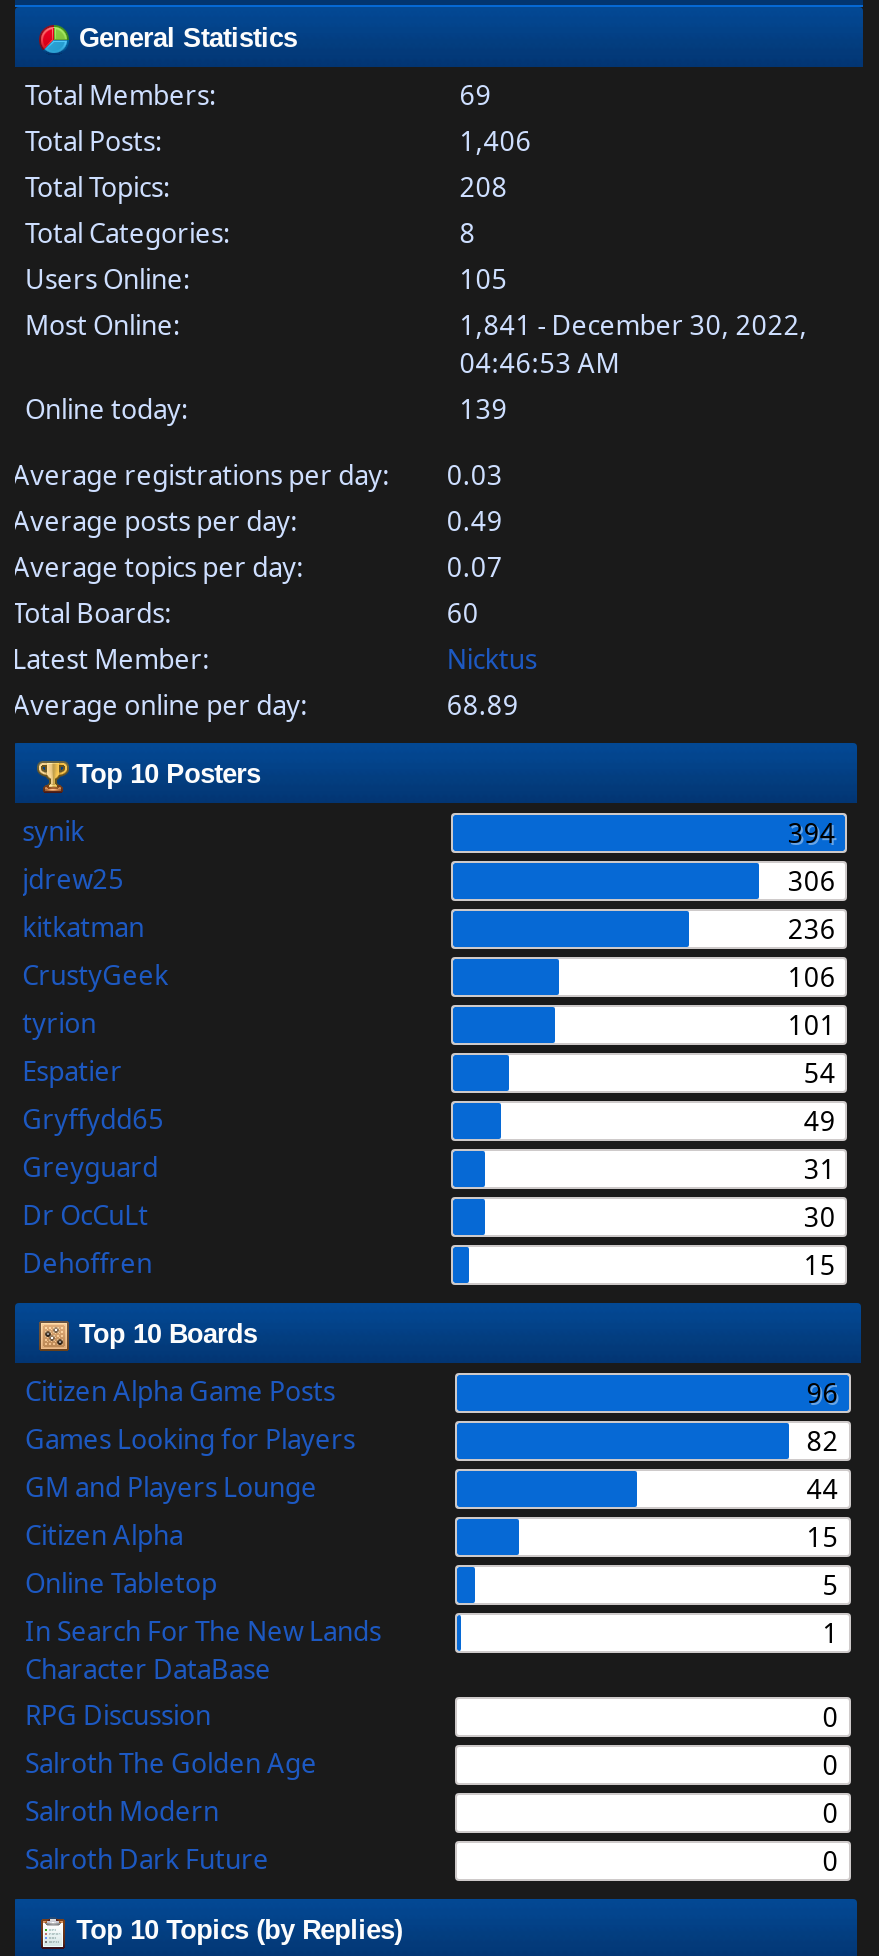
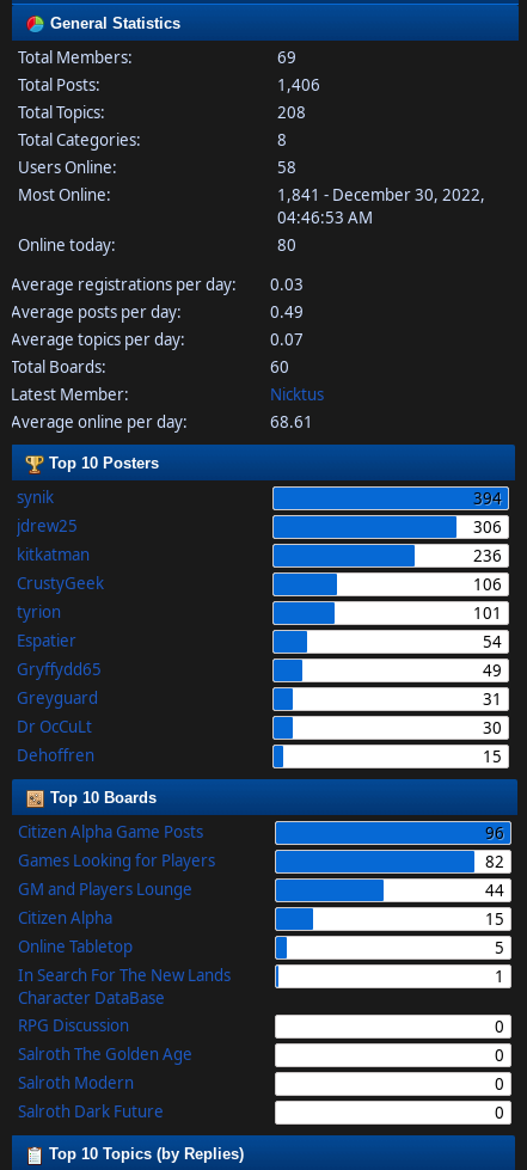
[459,261,507,297] 105 -> [277,157,297,178] 58
[459,391,507,427] 139 -> [277,234,297,256] 80
[447,687,519,723] 68.89 -> [270,411,313,433] 68.61

